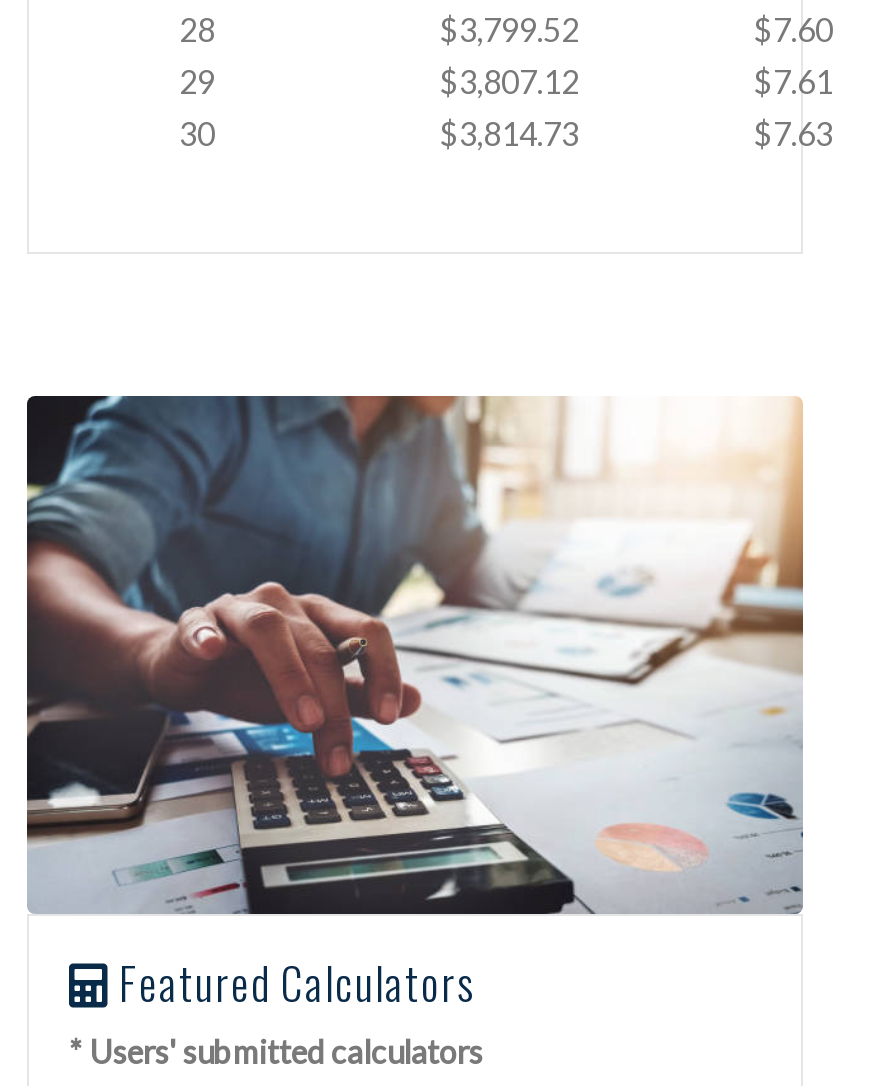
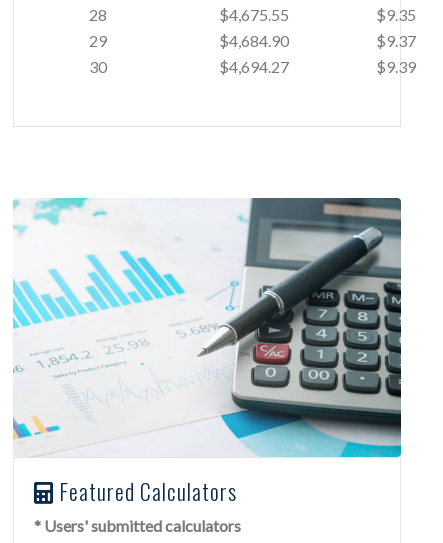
[439,10,579,48] $3,799.52 -> [219,5,289,24] $4,675.55
[753,10,833,48] $7.60 -> [376,5,416,24] $9.35
[439,62,579,100] $3,807.12 -> [219,31,289,50] $4,684.90
[753,62,833,100] $7.61 -> [376,31,416,50] $9.37
[439,114,579,152] $3,814.73 -> [219,57,289,76] $4,694.27
[753,114,833,152] $7.63 -> [376,57,416,76] $9.39
[25,394,805,916] [image] -> [12,197,402,458] [image]

